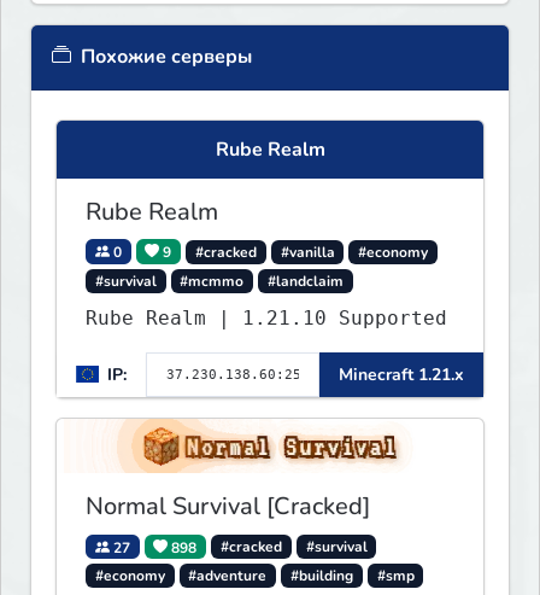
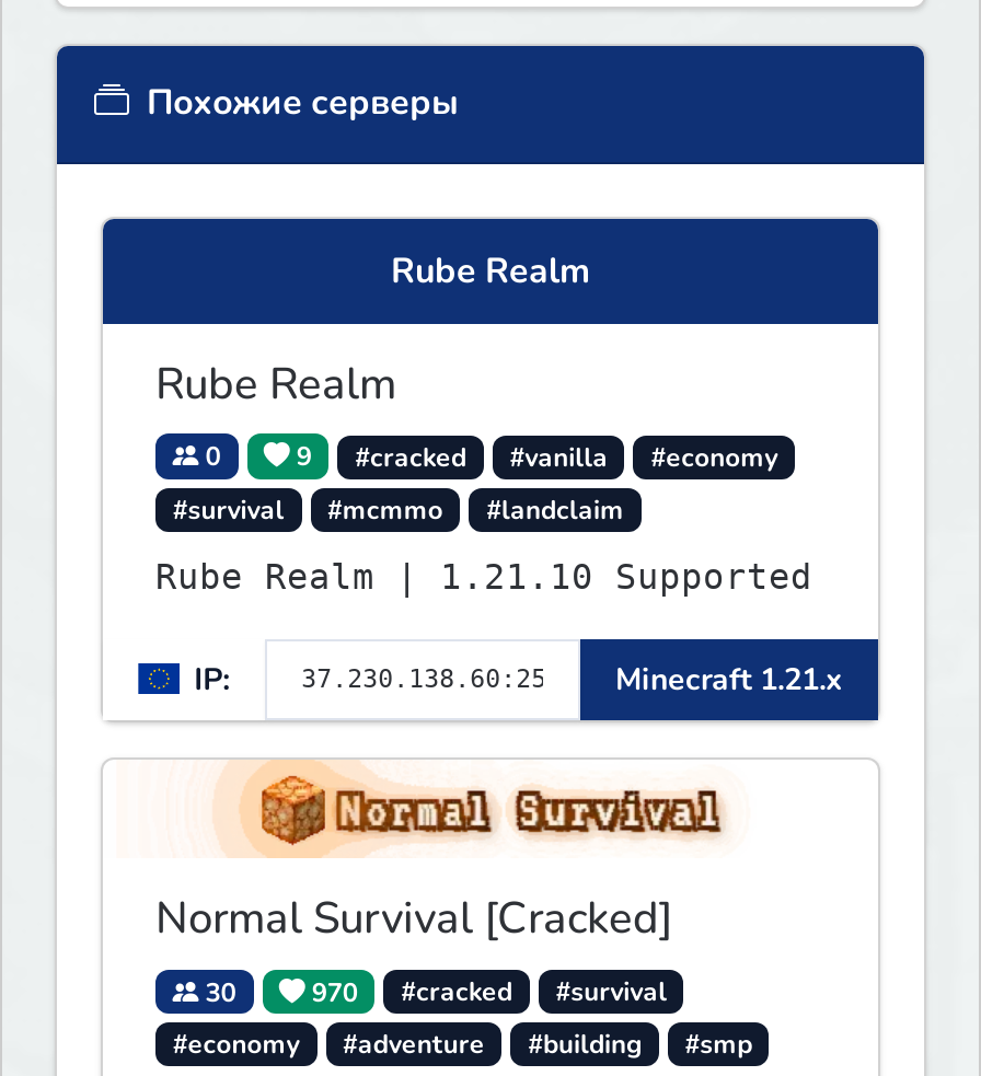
[109,537,130,557] 27 -> [199,975,236,1010] 30
[168,537,197,557] 898 -> [305,975,358,1010] 970

